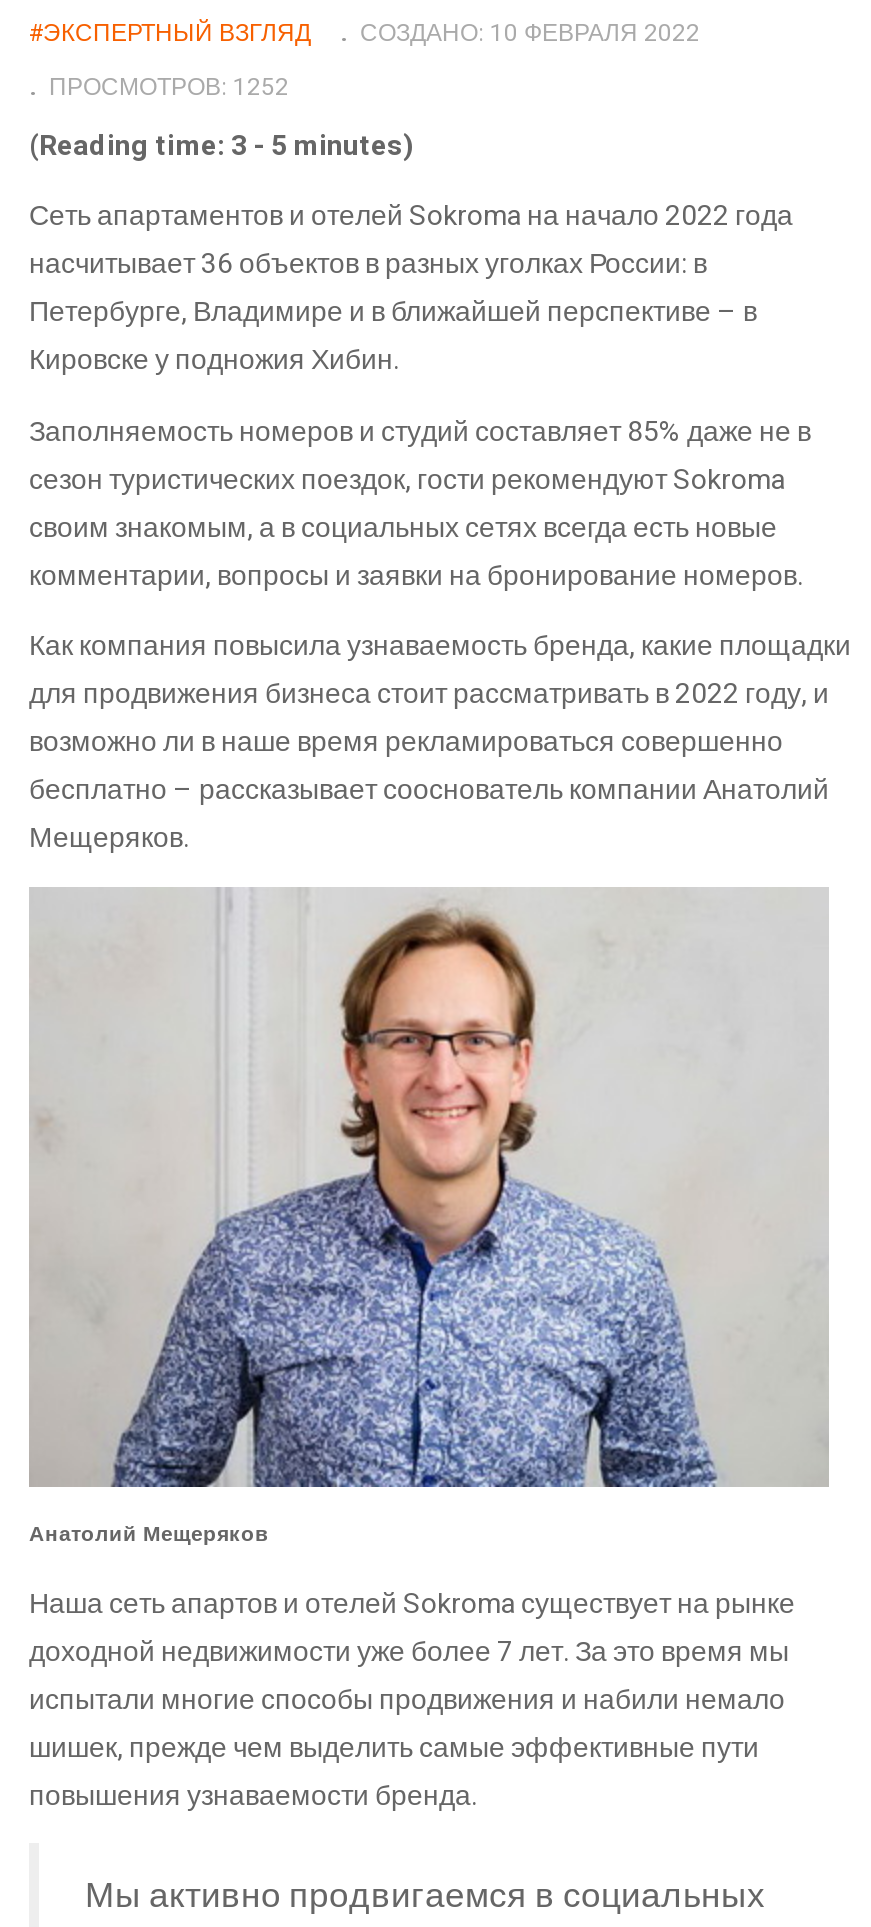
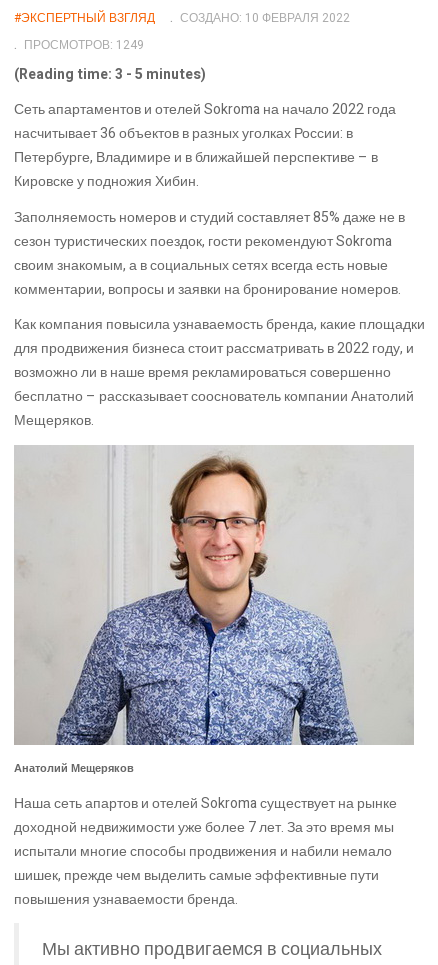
[49,69,289,105] ПРОСМОТРОВ: 1252 -> [24,36,144,54] ПРОСМОТРОВ: 1249

